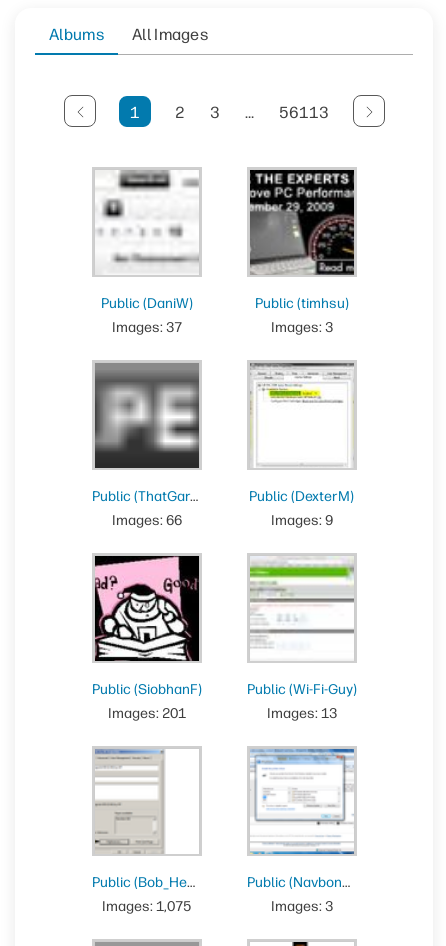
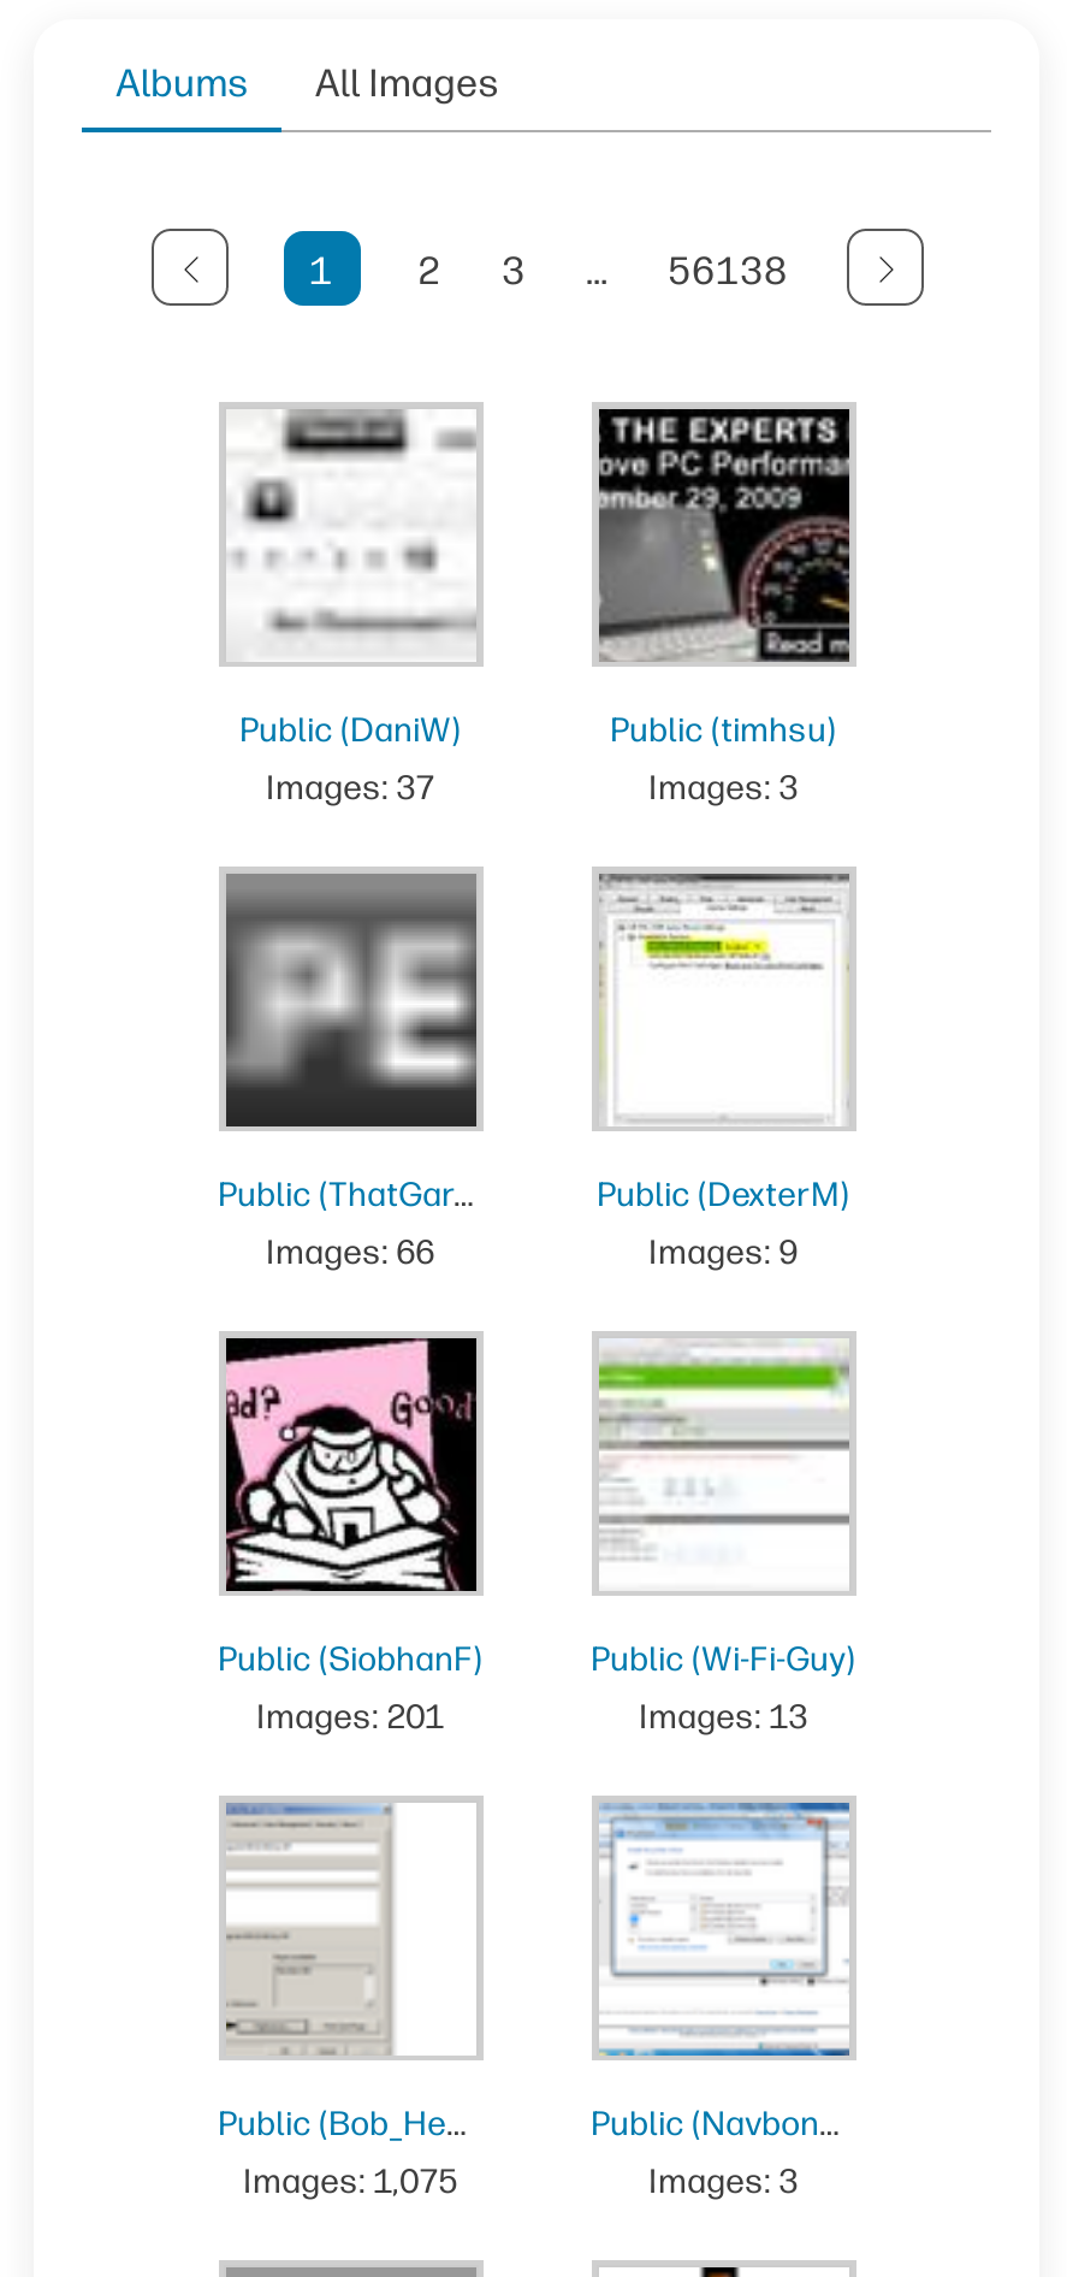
[278,103,328,122] 56113 -> [668,248,788,294] 56138

